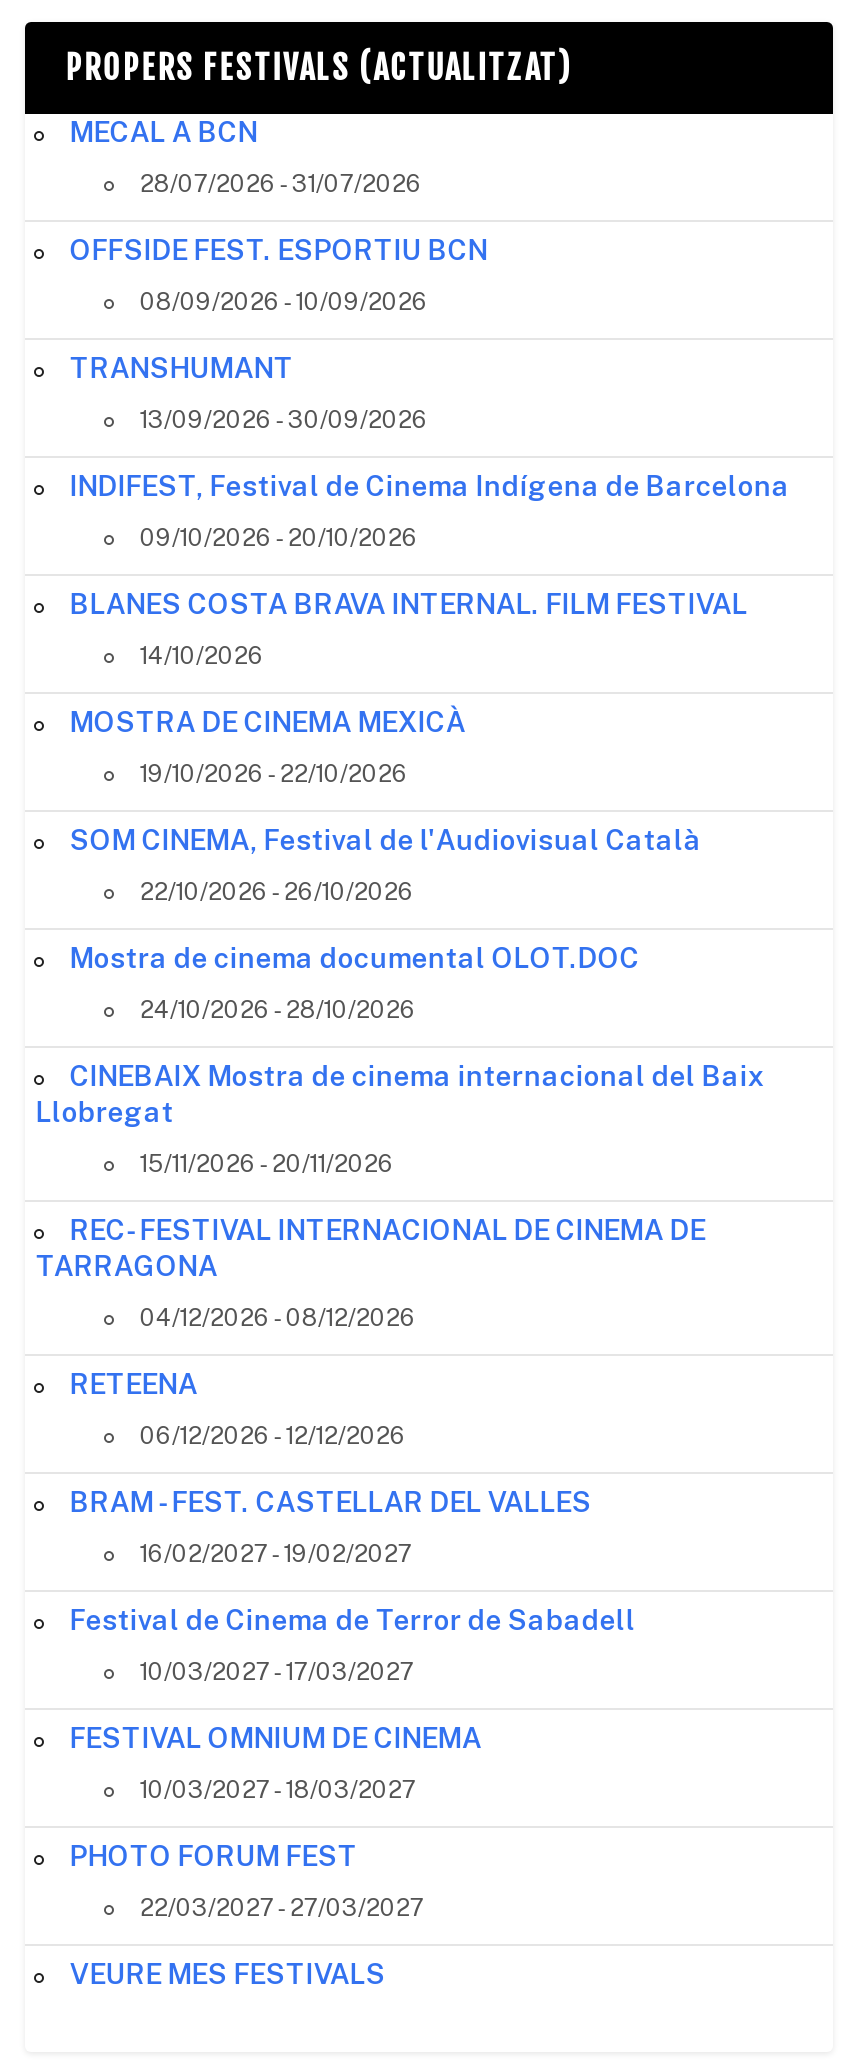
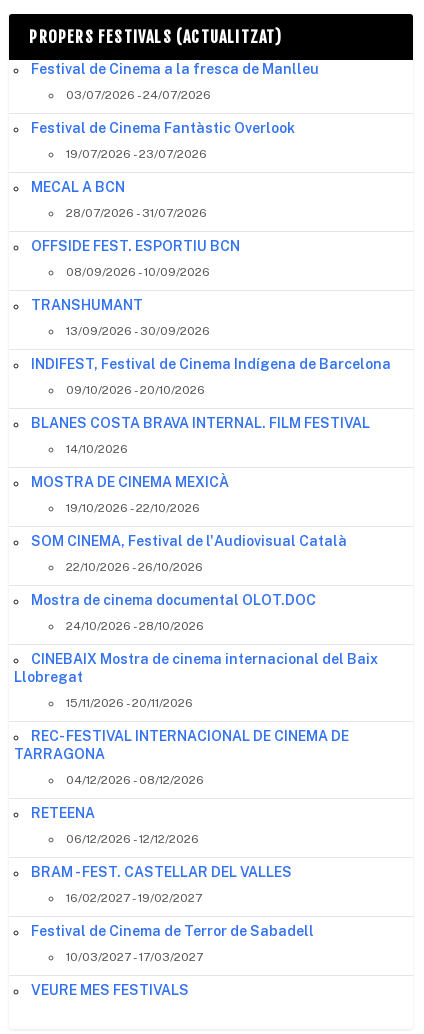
none -> [31,61,319,161] Festival de Cinema a la fresca de Manlleu | 03/07/2026 - 24/07/2026 | Festival de Cinema Fantàstic Overlook | 19/07/2026 - 23/07/2026
moved [36,116,790,1686] -> [14,179,391,964]: MECAL A BCN | 28/07/2026 - 31/07/2026 | OFFSIDE FEST. ESPORTIU BCN | ... | Festival de Cinema de Terror de Sabadell | 10/03/2027 - 17/03/2027
[70,1722,482,1922] FESTIVAL OMNIUM DE CINEMA | 10/03/2027 - 18/03/2027 | PHOTO FORUM FEST | 22/03/2027 - 27/03/2027 -> none

